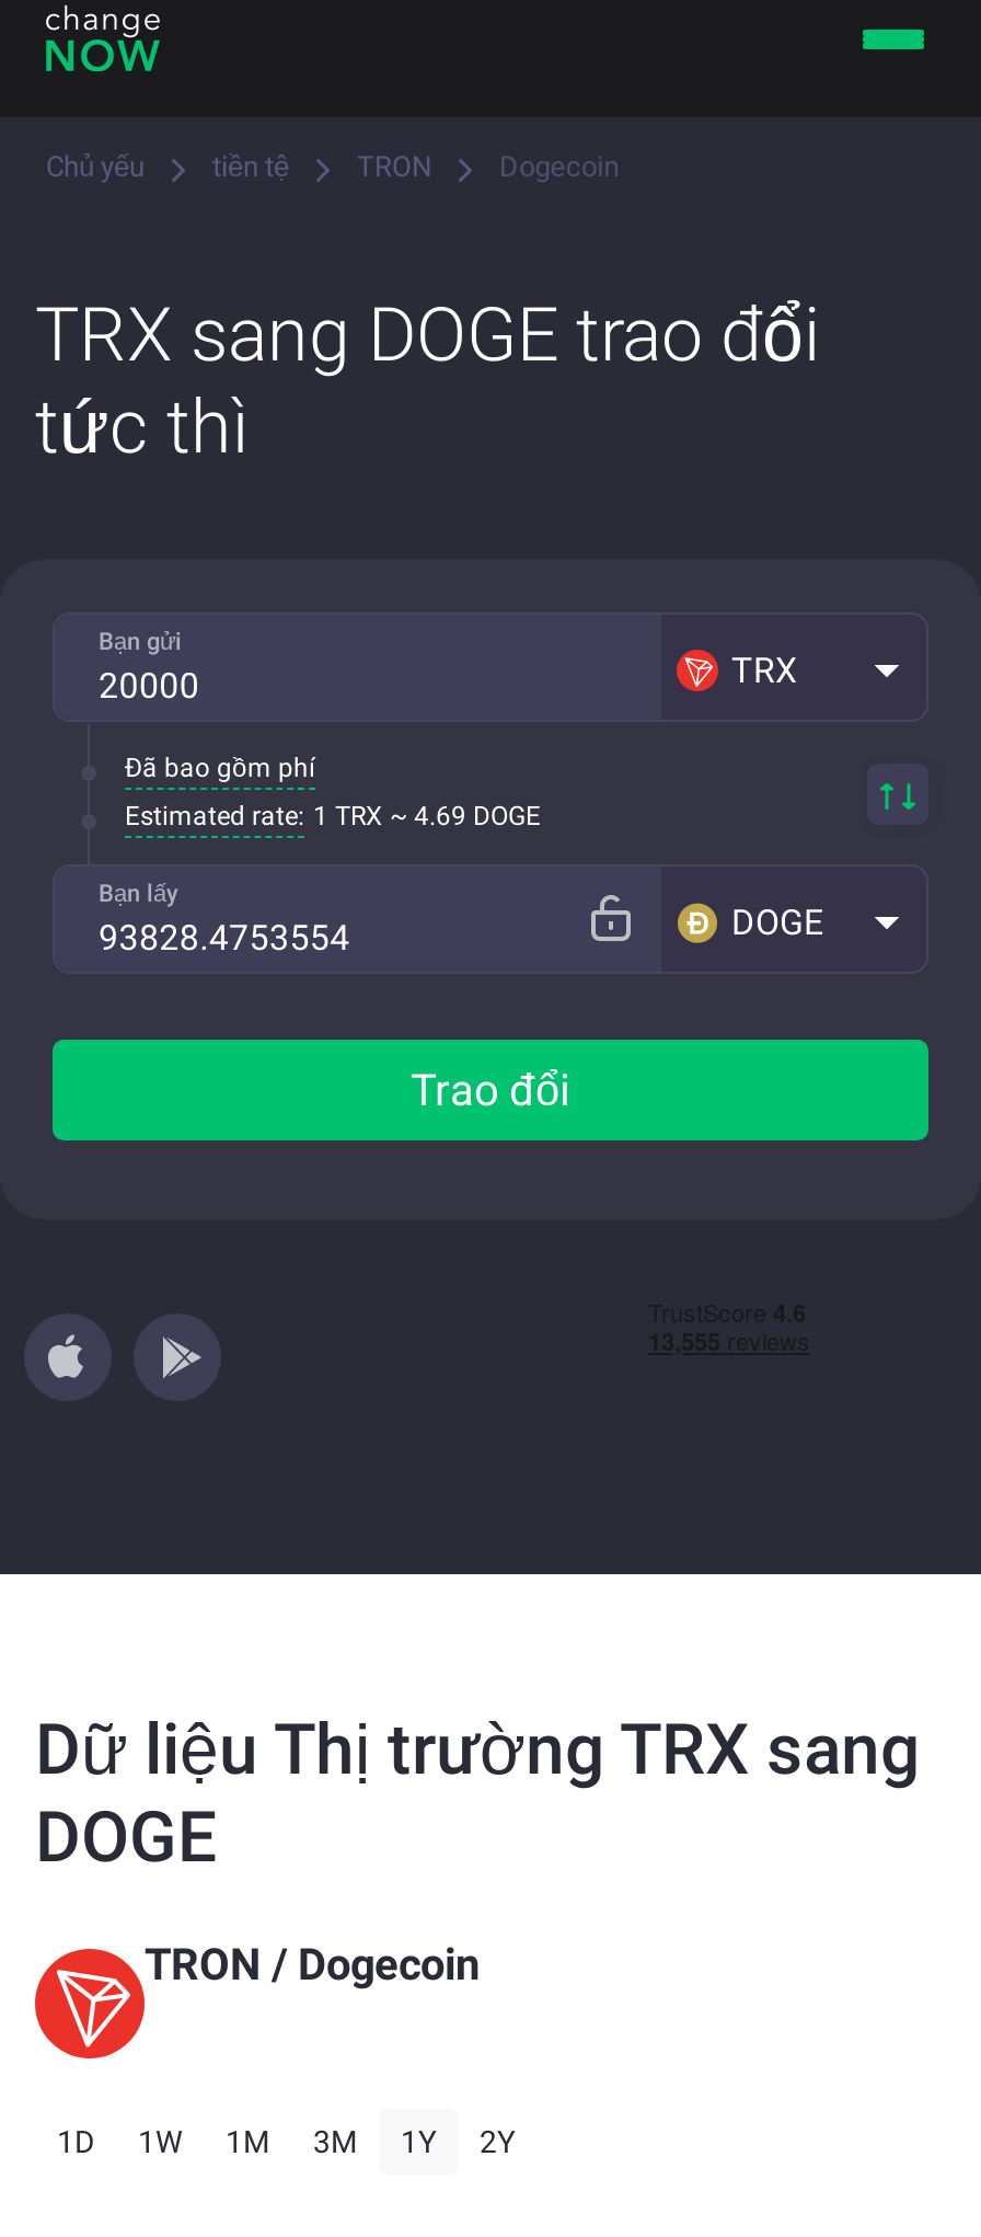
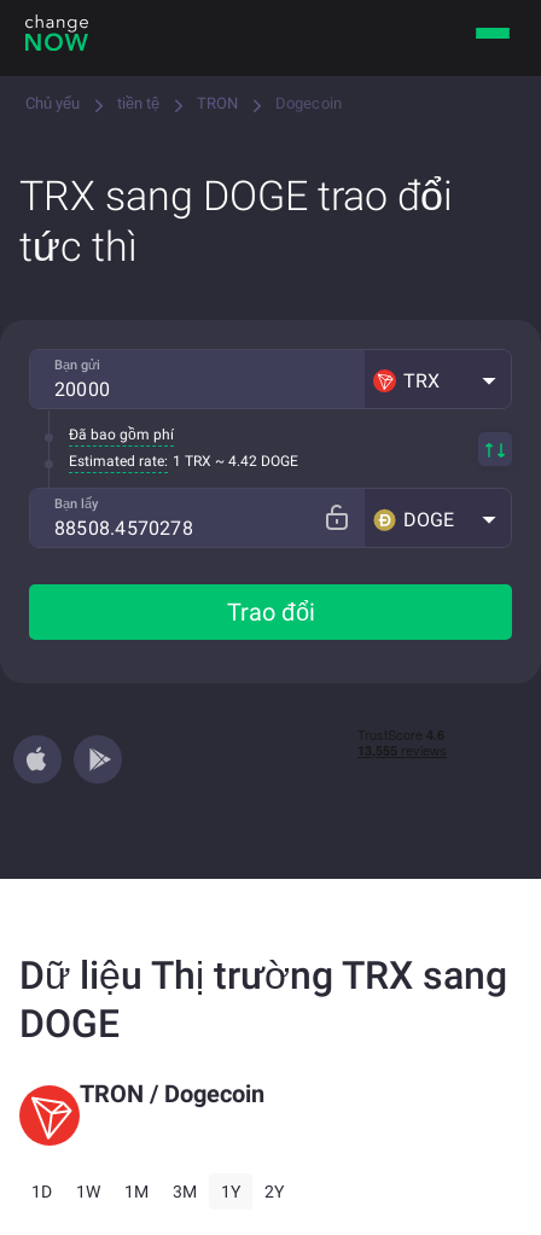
[125,800,541,831] Estimated rate: 1 TRX ~ 4.69 DOGE -> [69,452,298,470] Estimated rate: 1 TRX ~ 4.42 DOGE

